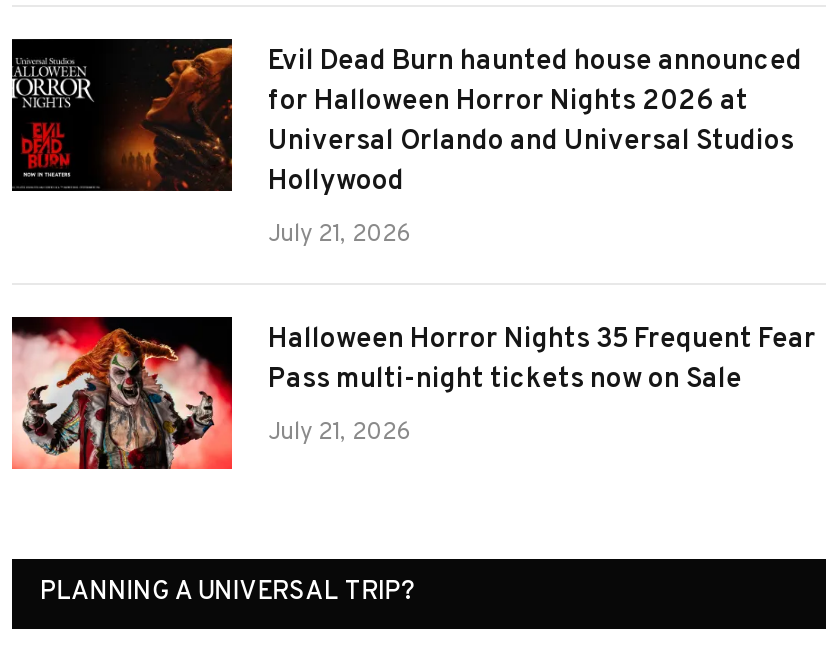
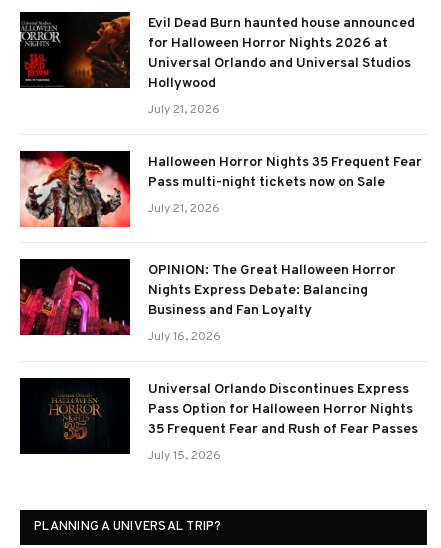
none -> [19,258,418,464] [image] | OPINION: The Great Halloween Horror | Nights Express Debate: Balancing | Business and Fan Loyalty | July 16, 2026 | Universal Orlando Discontinues Express | Pass Option for Halloween Horror Nights | 35 Frequent Fear and Rush of Fear Passes | July 15, 2026
none -> [19,377,131,455] [image]

